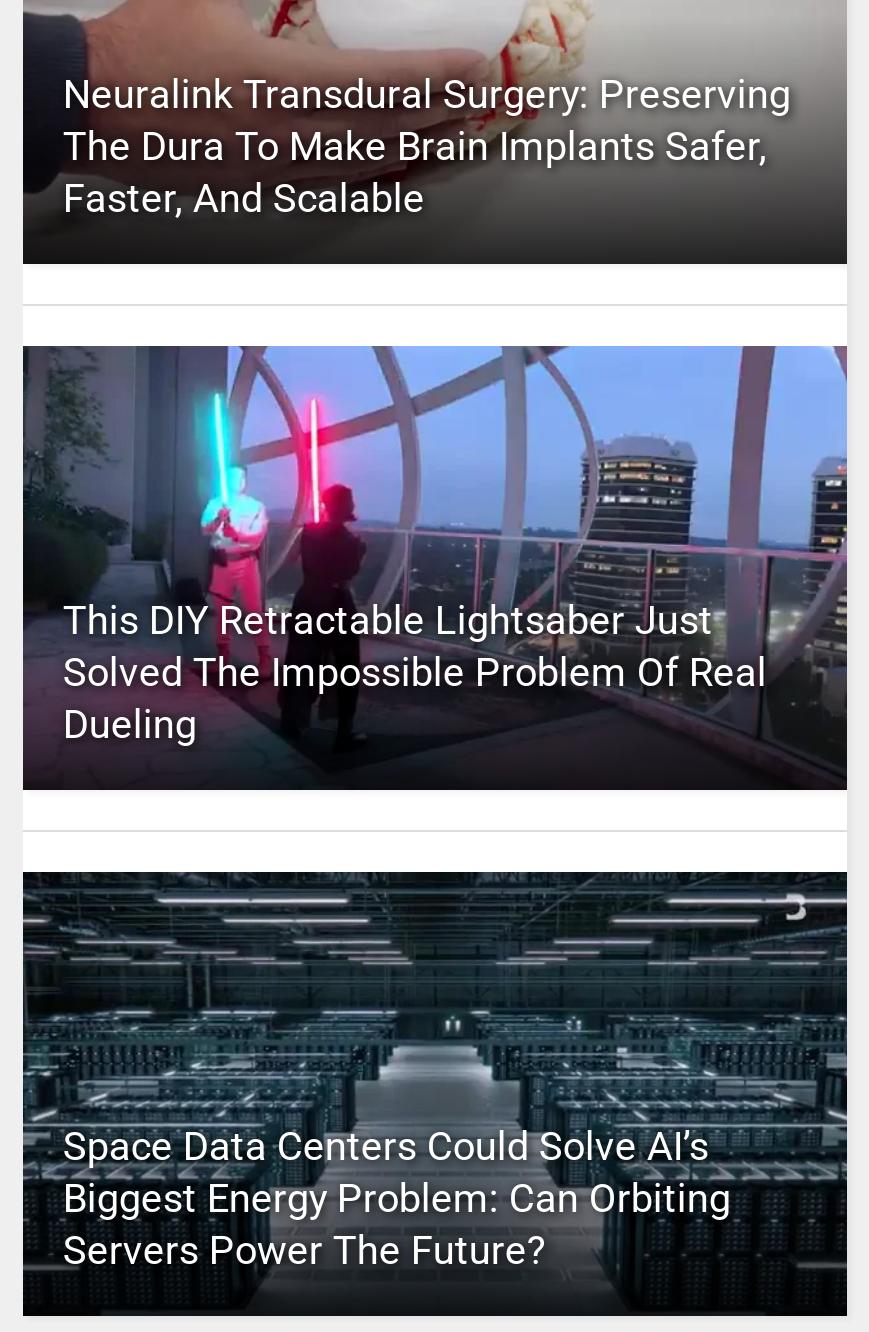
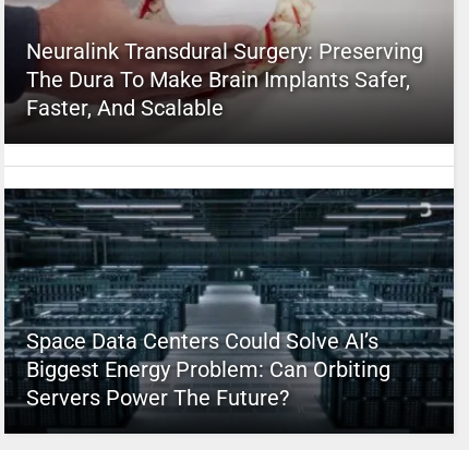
[23,344,847,768] [image] | This DIY Retractable Lightsaber Just | Solved The Impossible Problem Of Real | Dueling -> none

